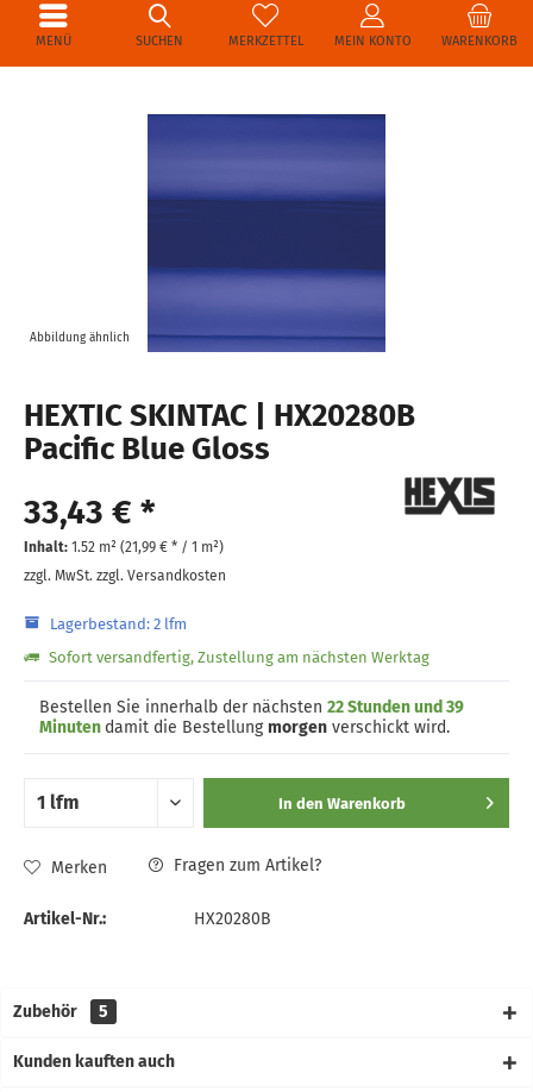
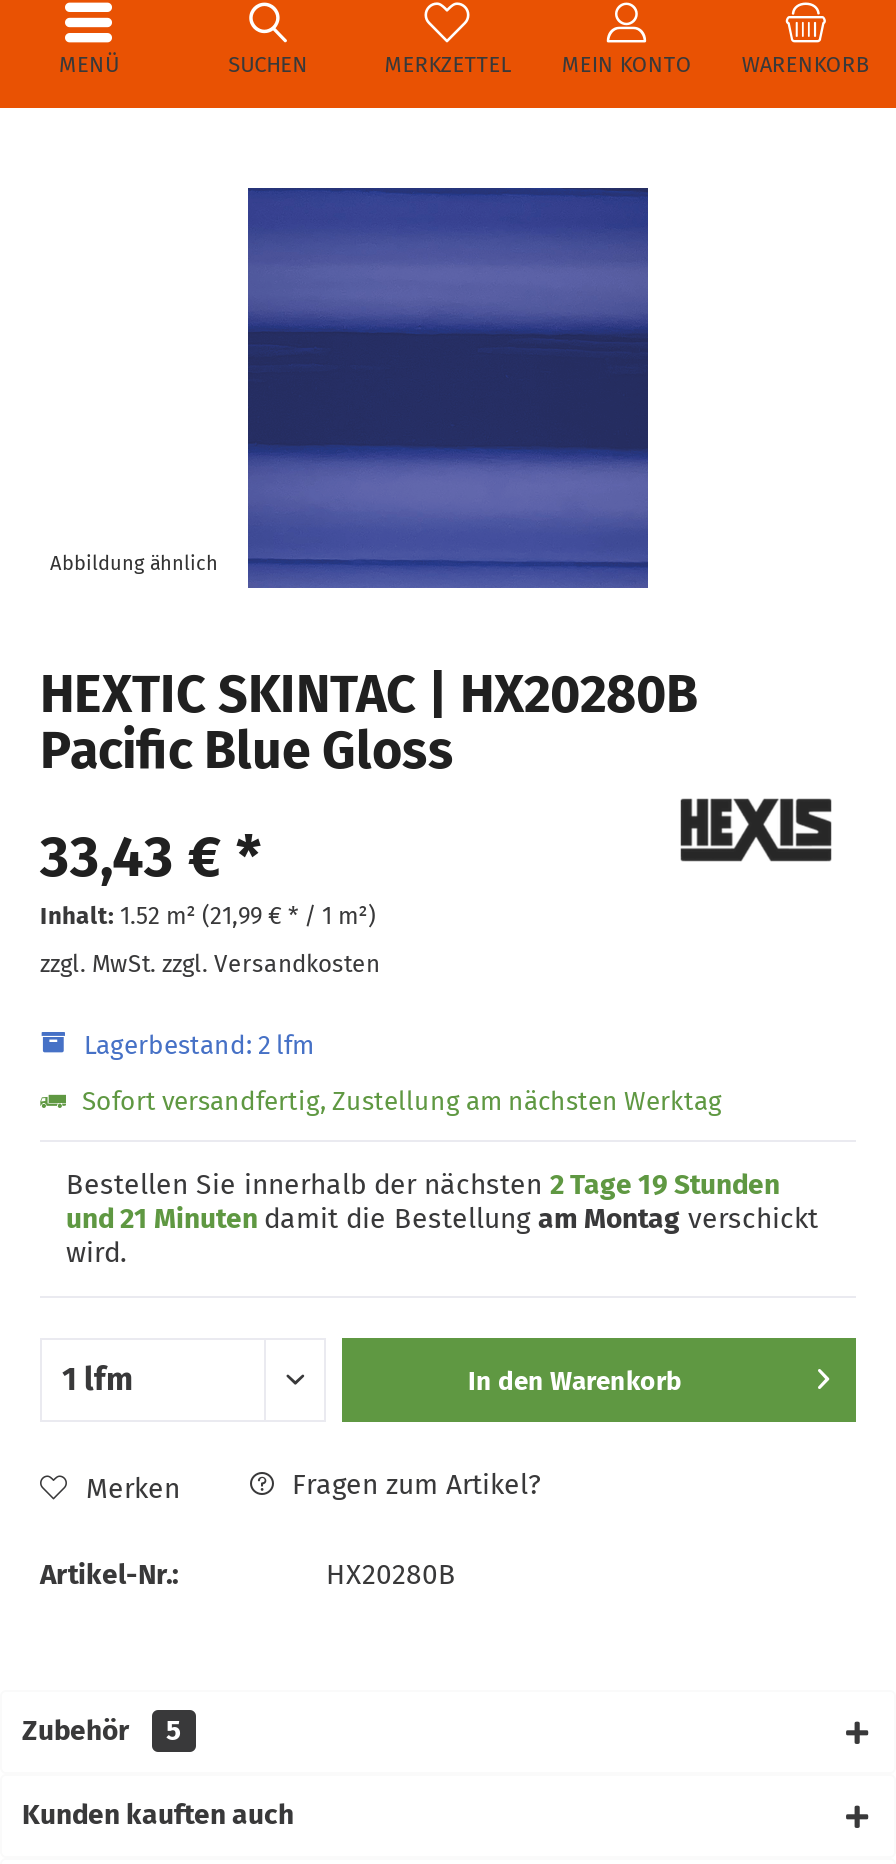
[39,697,464,738] Bestellen Sie innerhalb der nächsten 22 Stunden und 39 | Minuten damit die Bestellung morgen verschickt wird. -> [66,1168,818,1270] Bestellen Sie innerhalb der nächsten 2 Tage 19 Stunden | und 21 Minuten damit die Bestellung am Montag verschickt | wird.

